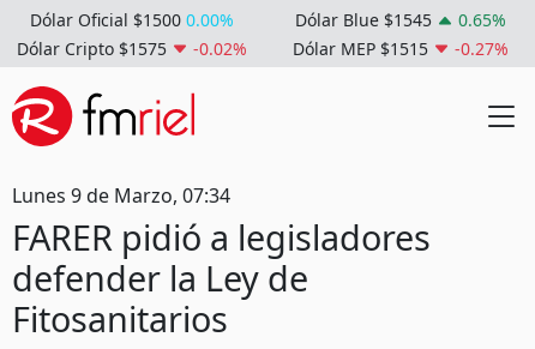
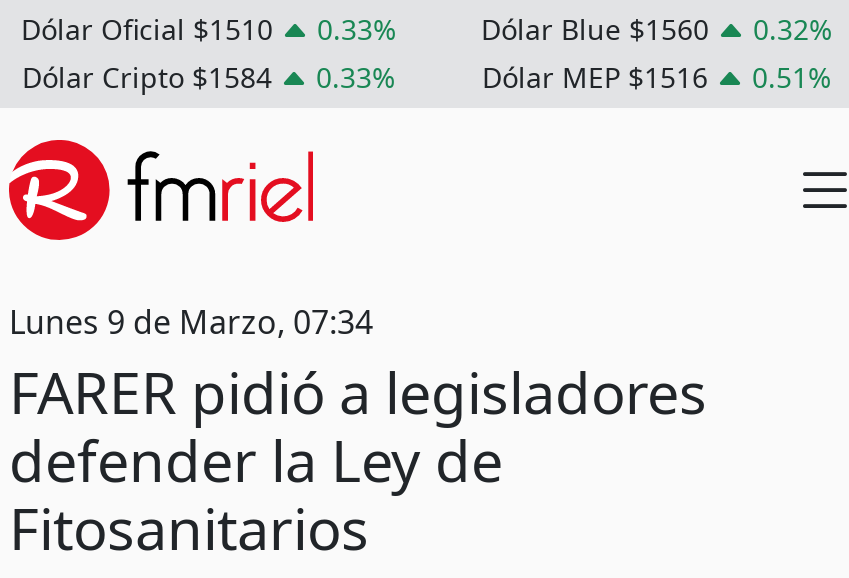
[17,8,509,60] Dólar Oficial $1500 0.00% | Dólar Blue $1545 | 0.65% | Dólar Cripto $1575 | -0.02% | Dólar MEP $1515 | -0.27% -> [21,10,833,96] Dólar Oficial $1510 | 0.33% | Dólar Blue $1560 | 0.32% | Dólar Cripto $1584 | 0.33% | Dólar MEP $1516 | 0.51%

